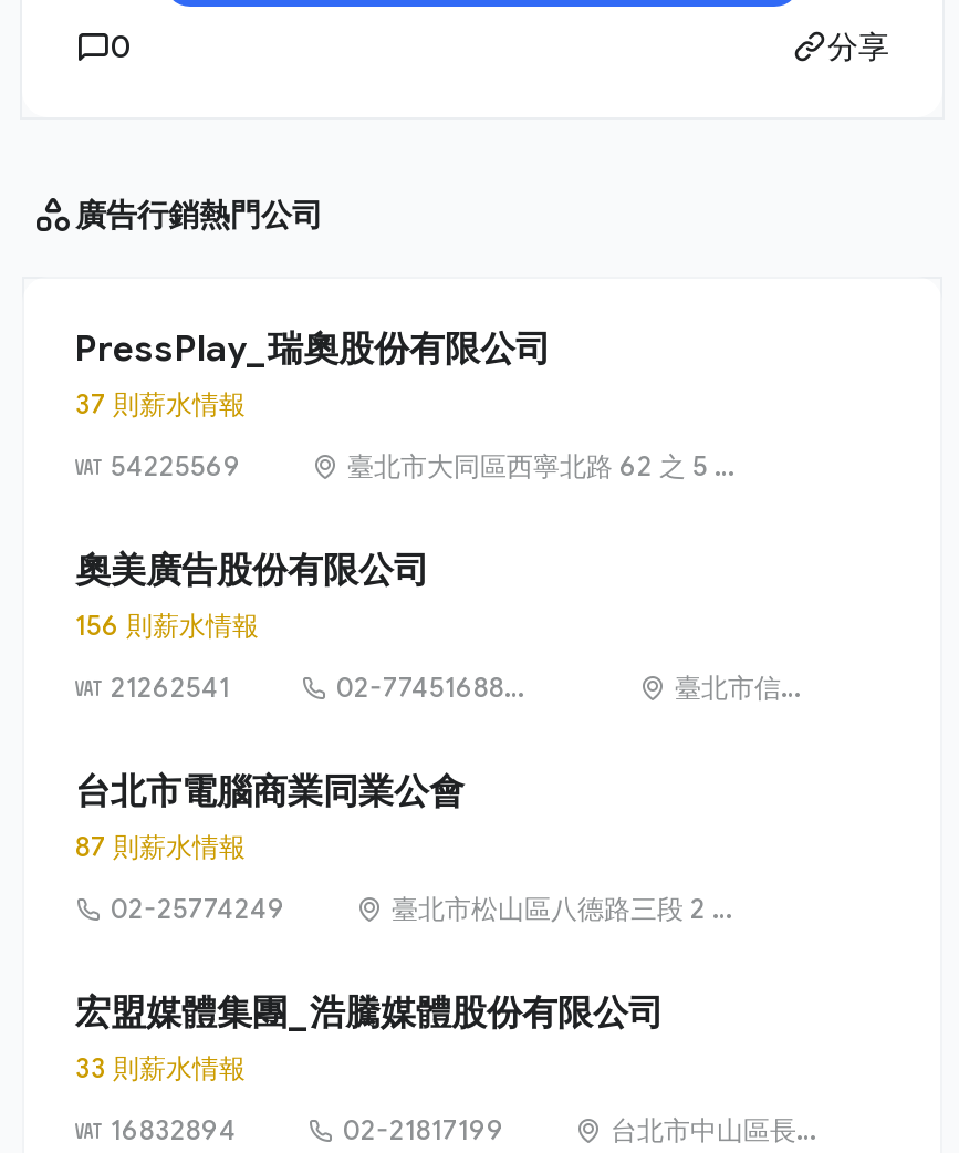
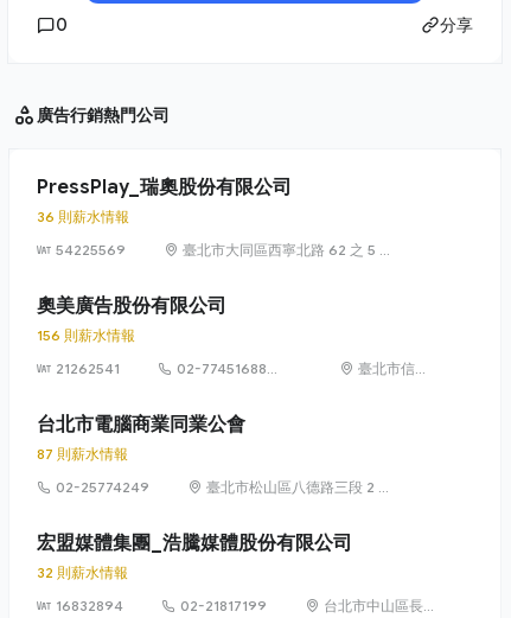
[75,388,246,421] 37 則薪水情報 -> [37,208,129,225] 36 則薪水情報
[75,1051,246,1085] 33 則薪水情報 -> [37,564,128,581] 32 則薪水情報

